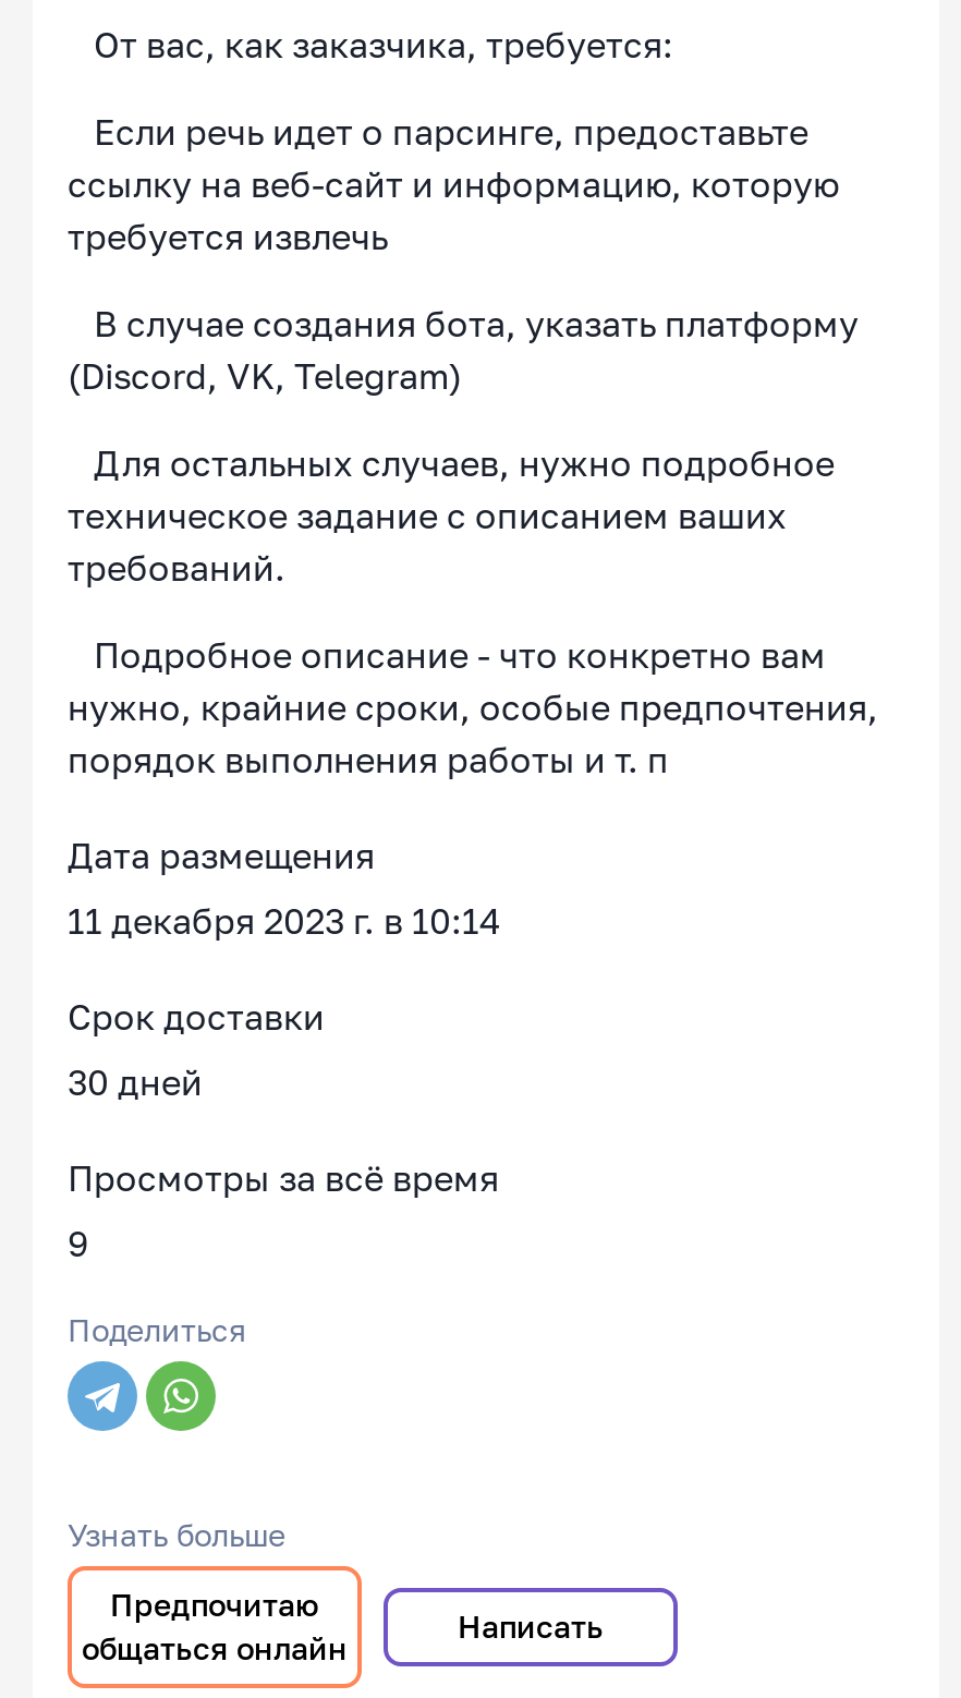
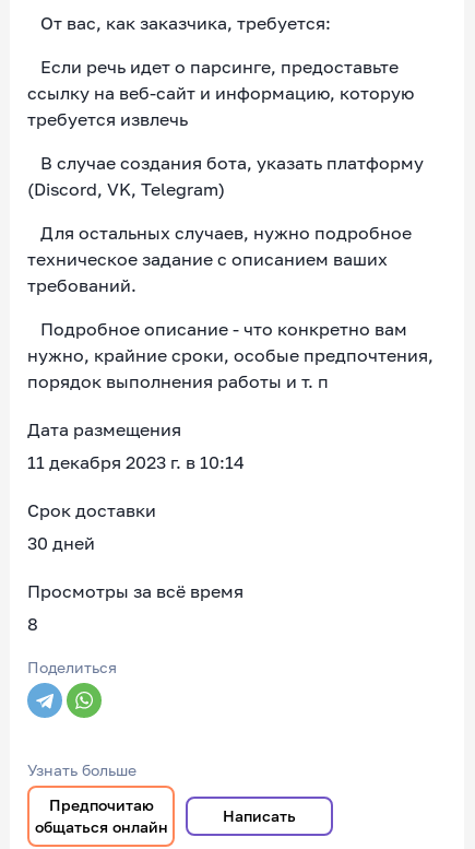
[68,1222,89,1265] 9 -> [27,613,38,635] 8

